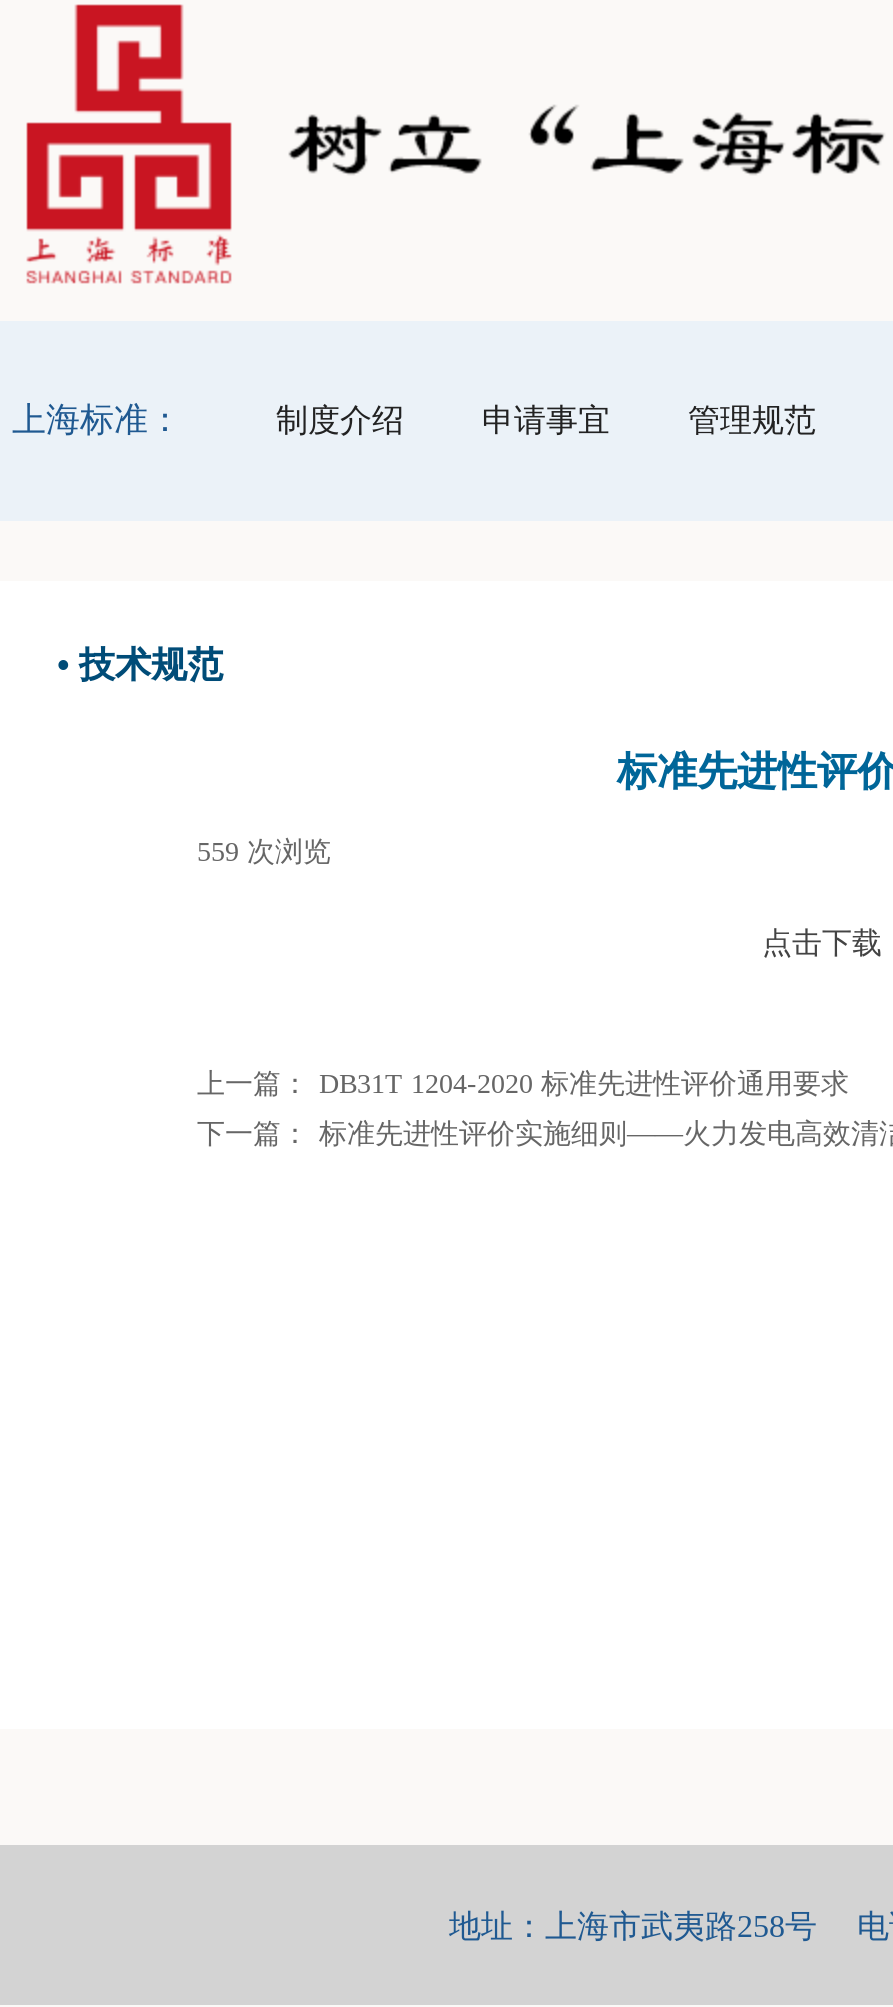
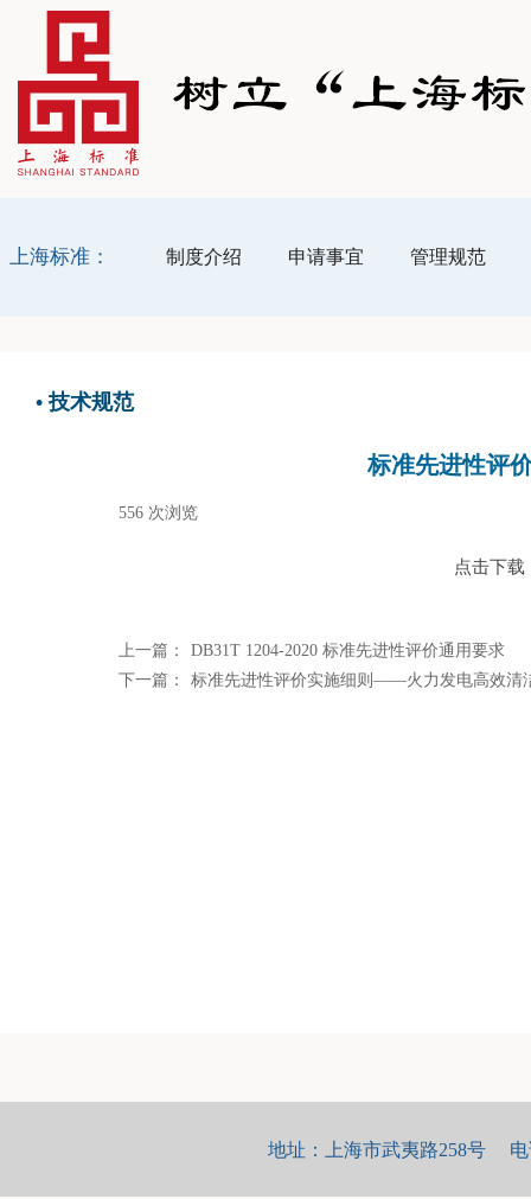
[197,837,331,867] 559次浏览 -> [119,504,198,522] 556次浏览

